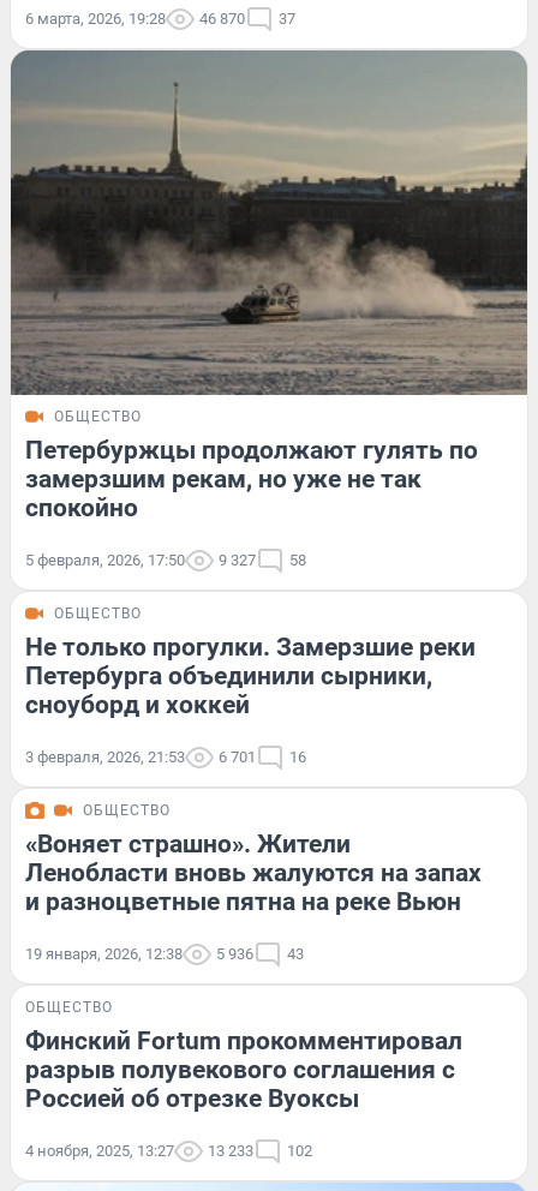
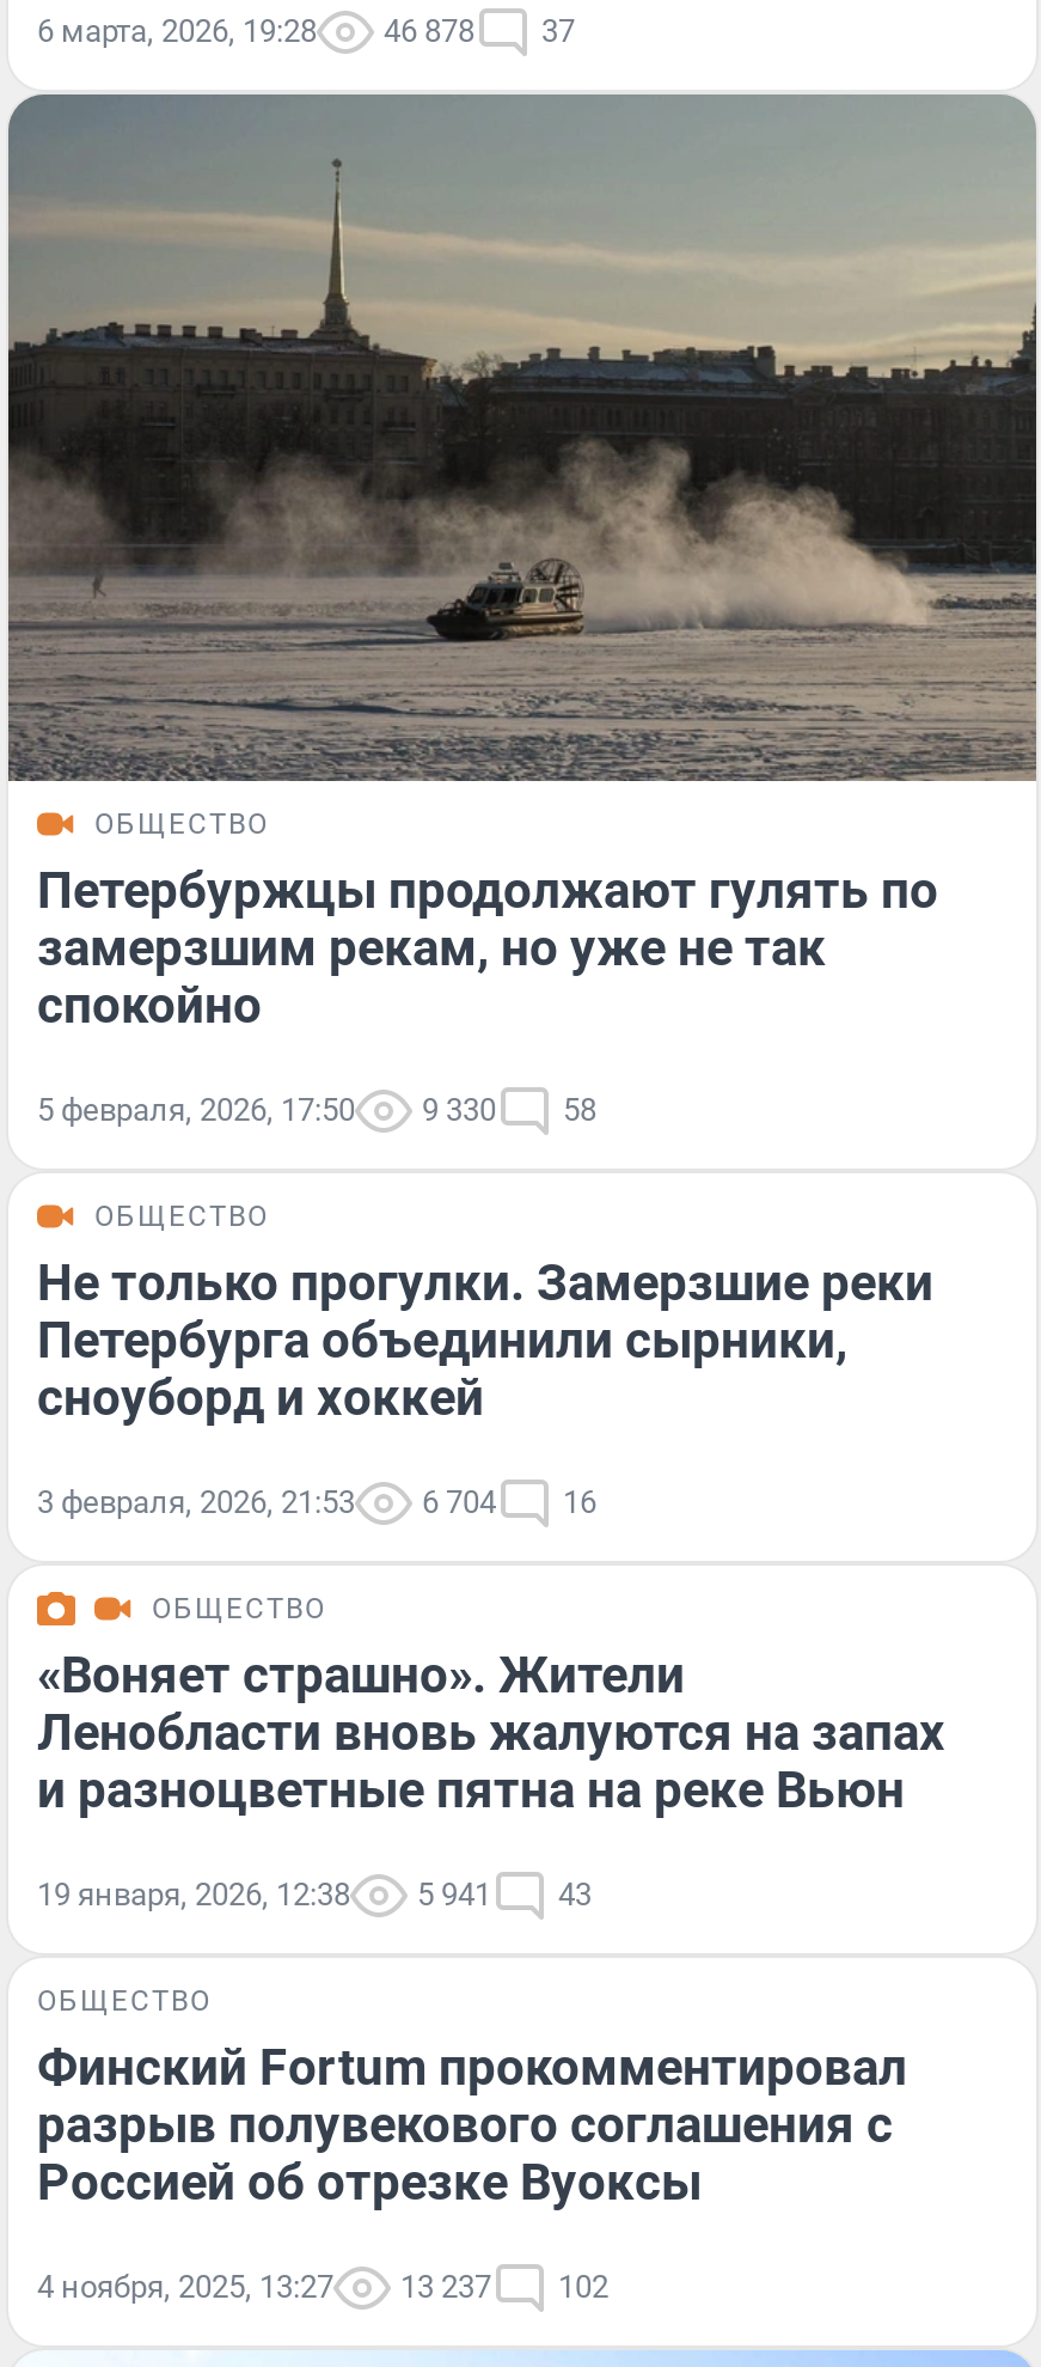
[25,10,295,28] 6 марта, 2026, 19:28 46 870 37 -> [37,14,575,50] 6 марта, 2026, 19:28 46 878 37
[25,551,306,569] 5 февраля, 2026, 17:50 9 327 58 -> [37,1092,596,1128] 5 февраля, 2026, 17:50 9 330 58
[25,748,306,766] 3 февраля, 2026, 21:53 6 701 16 -> [37,1484,596,1520] 3 февраля, 2026, 21:53 6 704 16
[25,945,304,963] 19 января, 2026, 12:38 5 936 43 -> [37,1876,592,1912] 19 января, 2026, 12:38 5 941 43
[25,1142,312,1160] 4 ноября, 2025, 13:27 13 233 102 -> [37,2269,608,2305] 4 ноября, 2025, 13:27 13 237 102

